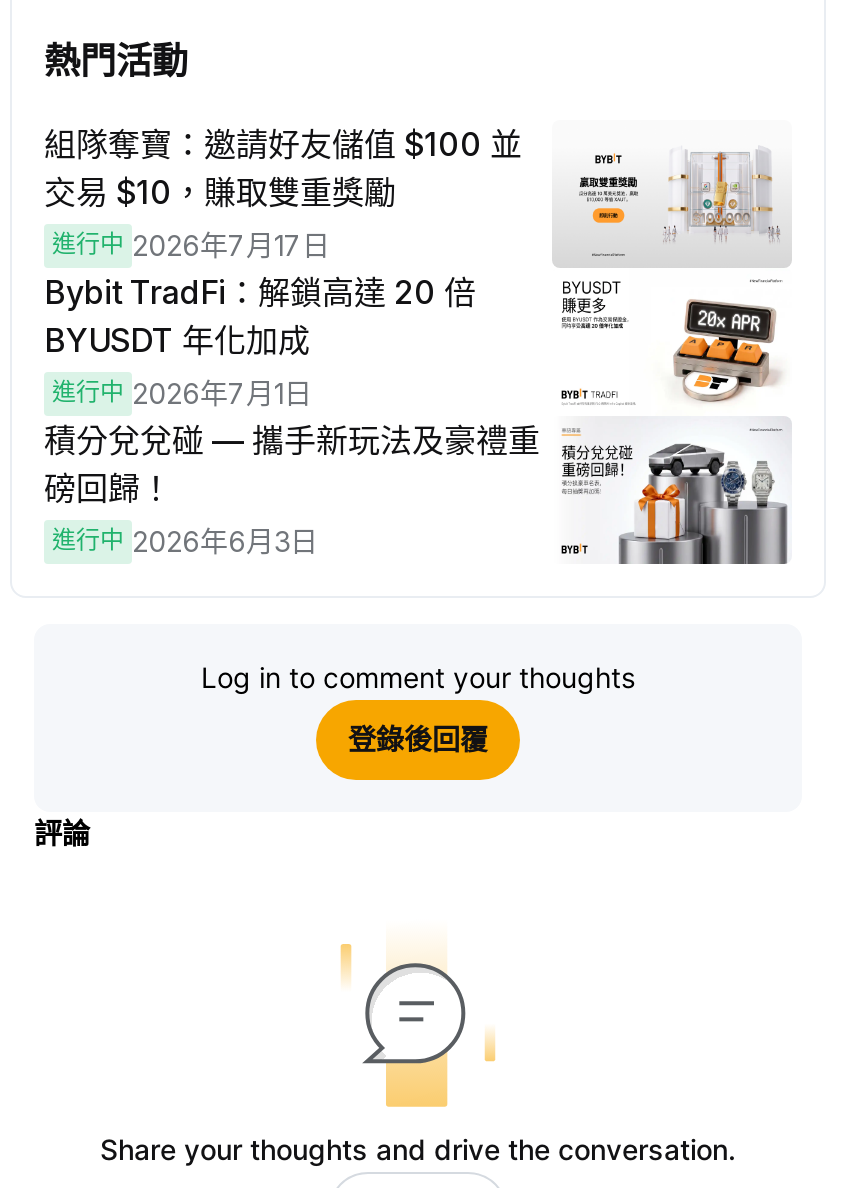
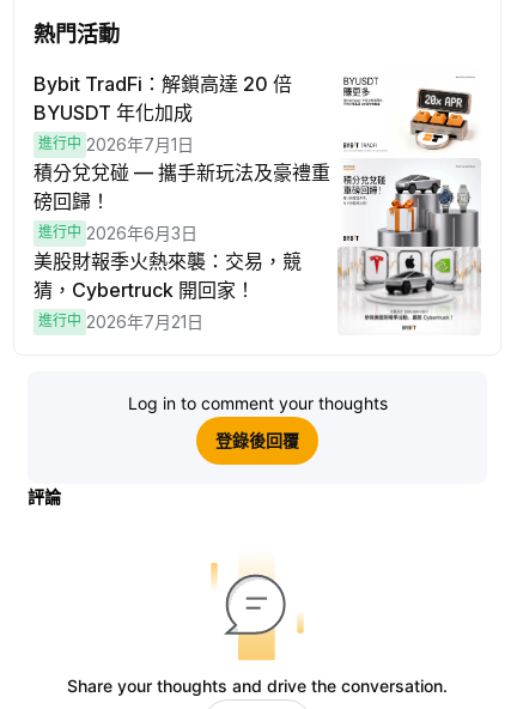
[44,124,792,266] [image] | 組隊奪寶：邀請好友儲值 $100 並 | 交易 $10，賺取雙重獎勵 | 進行中 2026年7月17日 -> none
moved [44,272,790,568] -> [34,72,480,249]: [image] | Bybit TradFi：解鎖高達 20 倍 | BYUSDT 年化加成 | 進行中 2026年7月1日 | 積分兌兌碰 — 攜手新玩法及豪禮重 | 磅回歸！ | 進行中 2026年6月3日
none -> [34,247,482,332] [image] | 美股財報季火熱來襲：交易，競 | 猜，Cybertruck 開回家！ | 進行中 2026年7月21日

